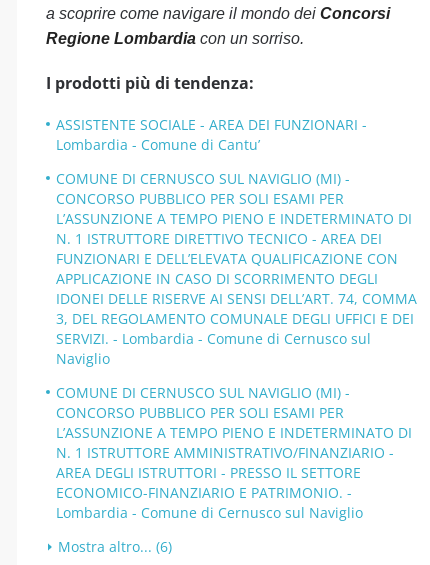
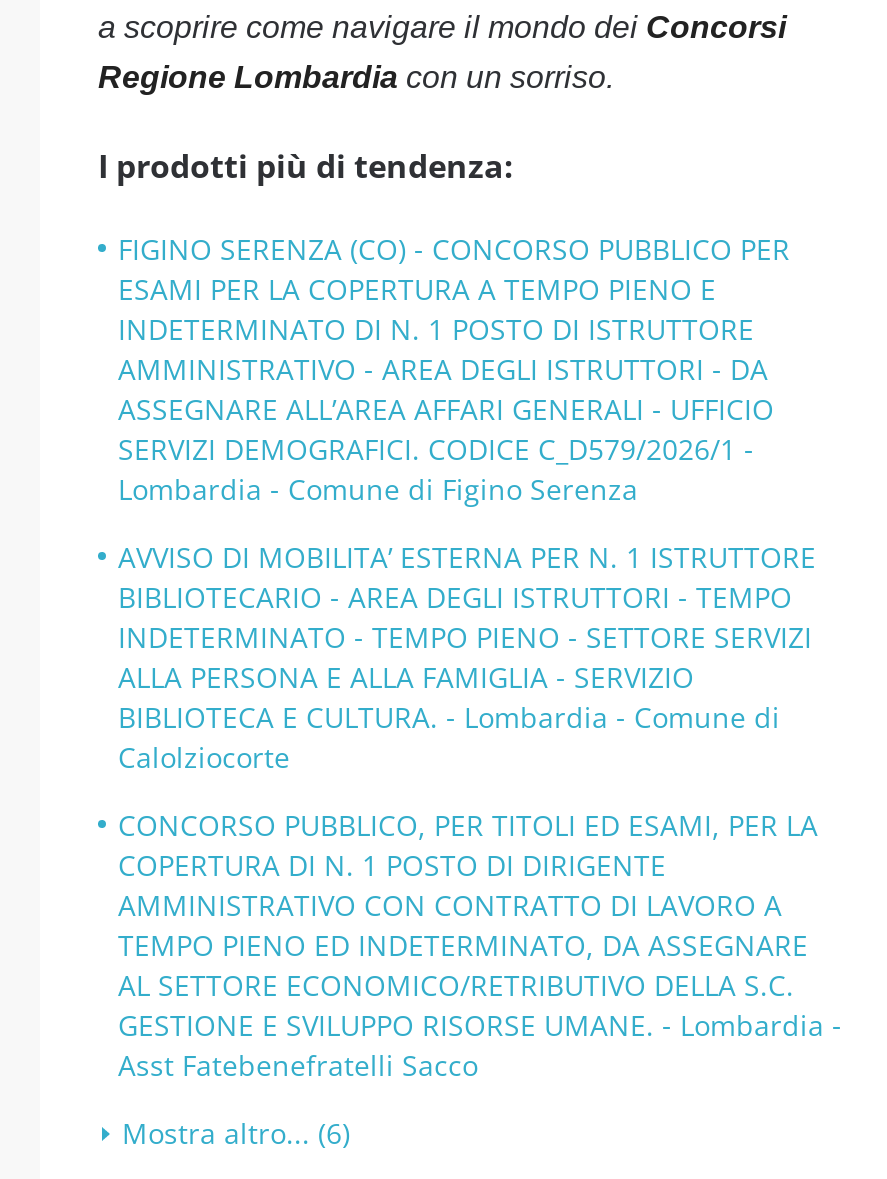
[56,115,367,154] ASSISTENTE SOCIALE - AREA DEI FUNZIONARI - | Lombardia - Comune di Cantu’ -> [118,230,790,508] FIGINO SERENZA (CO) - CONCORSO PUBBLICO PER | ESAMI PER LA COPERTURA A TEMPO PIENO E | INDETERMINATO DI N. 1 POSTO DI ISTRUTTORE | AMMINISTRATIVO - AREA DEGLI ISTRUTTORI - DA | ASSEGNARE ALL’AREA AFFARI GENERALI - UFFICIO | SERVIZI DEMOGRAFICI. CODICE C_D579/2026/1 - | Lombardia - Comune di Figino Serenza
[56,169,417,368] COMUNE DI CERNUSCO SUL NAVIGLIO (MI) - | CONCORSO PUBBLICO PER SOLI ESAMI PER | L’ASSUNZIONE A TEMPO PIENO E INDETERMINATO DI | N. 1 ISTRUTTORE DIRETTIVO TECNICO - AREA DEI | FUNZIONARI E DELL’ELEVATA QUALIFICAZIONE CON | APPLICAZIONE IN CASO DI SCORRIMENTO DEGLI | IDONEI DELLE RISERVE AI SENSI DELL’ART. 74, COMMA | 3, DEL REGOLAMENTO COMUNALE DEGLI UFFICI E DEI | SERVIZI. - Lombardia - Comune di Cernusco sul | Naviglio -> [118,538,816,776] AVVISO DI MOBILITA’ ESTERNA PER N. 1 ISTRUTTORE | BIBLIOTECARIO - AREA DEGLI ISTRUTTORI - TEMPO | INDETERMINATO - TEMPO PIENO - SETTORE SERVIZI | ALLA PERSONA E ALLA FAMIGLIA - SERVIZIO | BIBLIOTECA E CULTURA. - Lombardia - Comune di | Calolziocorte
[56,383,412,522] COMUNE DI CERNUSCO SUL NAVIGLIO (MI) - | CONCORSO PUBBLICO PER SOLI ESAMI PER | L’ASSUNZIONE A TEMPO PIENO E INDETERMINATO DI | N. 1 ISTRUTTORE AMMINISTRATIVO/FINANZIARIO - | AREA DEGLI ISTRUTTORI - PRESSO IL SETTORE | ECONOMICO-FINANZIARIO E PATRIMONIO. - | Lombardia - Comune di Cernusco sul Naviglio -> [118,806,842,1084] CONCORSO PUBBLICO, PER TITOLI ED ESAMI, PER LA | COPERTURA DI N. 1 POSTO DI DIRIGENTE | AMMINISTRATIVO CON CONTRATTO DI LAVORO A | TEMPO PIENO ED INDETERMINATO, DA ASSEGNARE | AL SETTORE ECONOMICO/RETRIBUTIVO DELLA S.C. | GESTIONE E SVILUPPO RISORSE UMANE. - Lombardia - | Asst Fatebenefratelli Sacco

